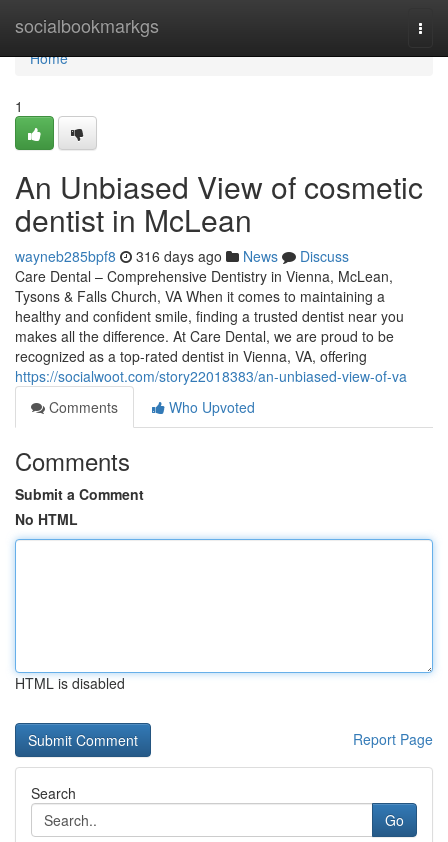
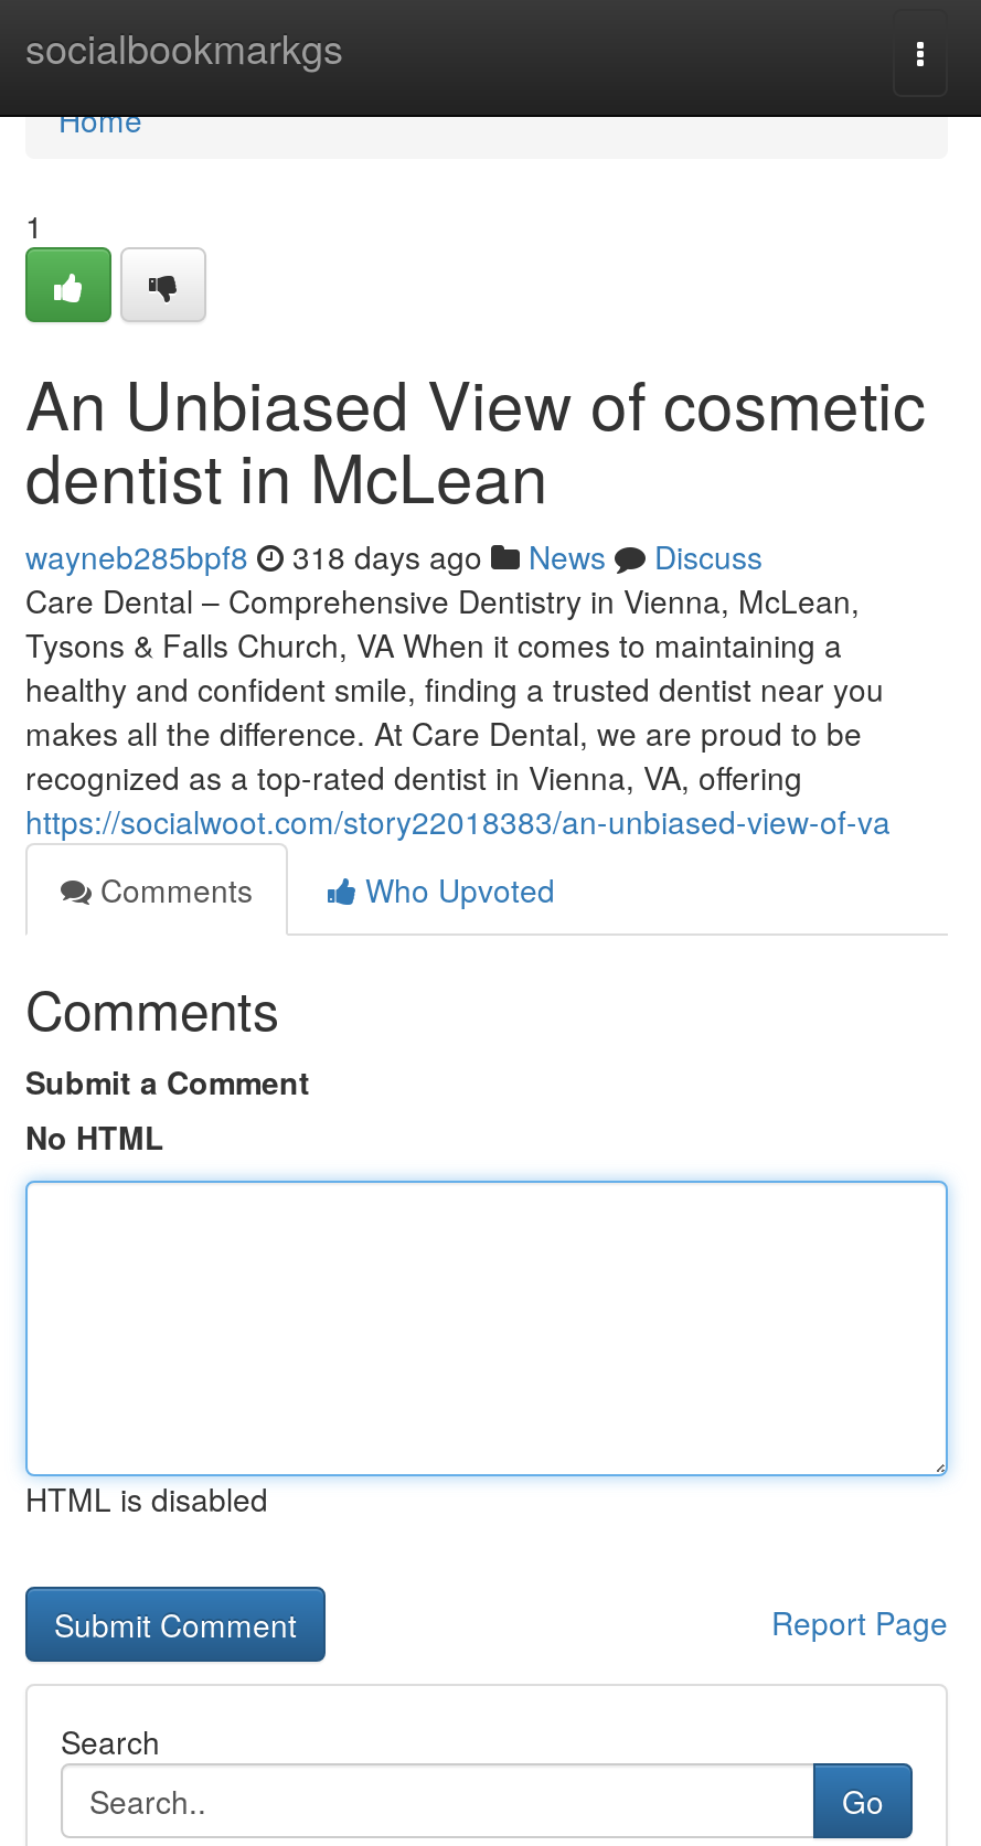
[15,246,349,266] wayneb285bpf8 316 days ago News Discuss -> [25,534,763,578] wayneb285bpf8 318 days ago News Discuss

